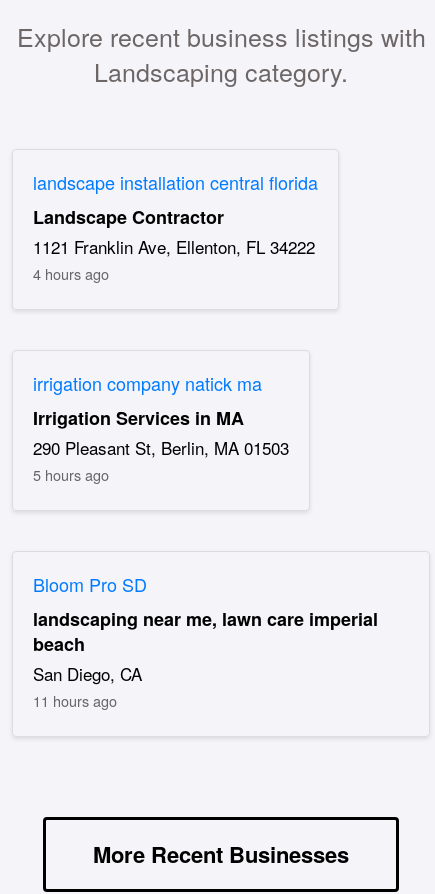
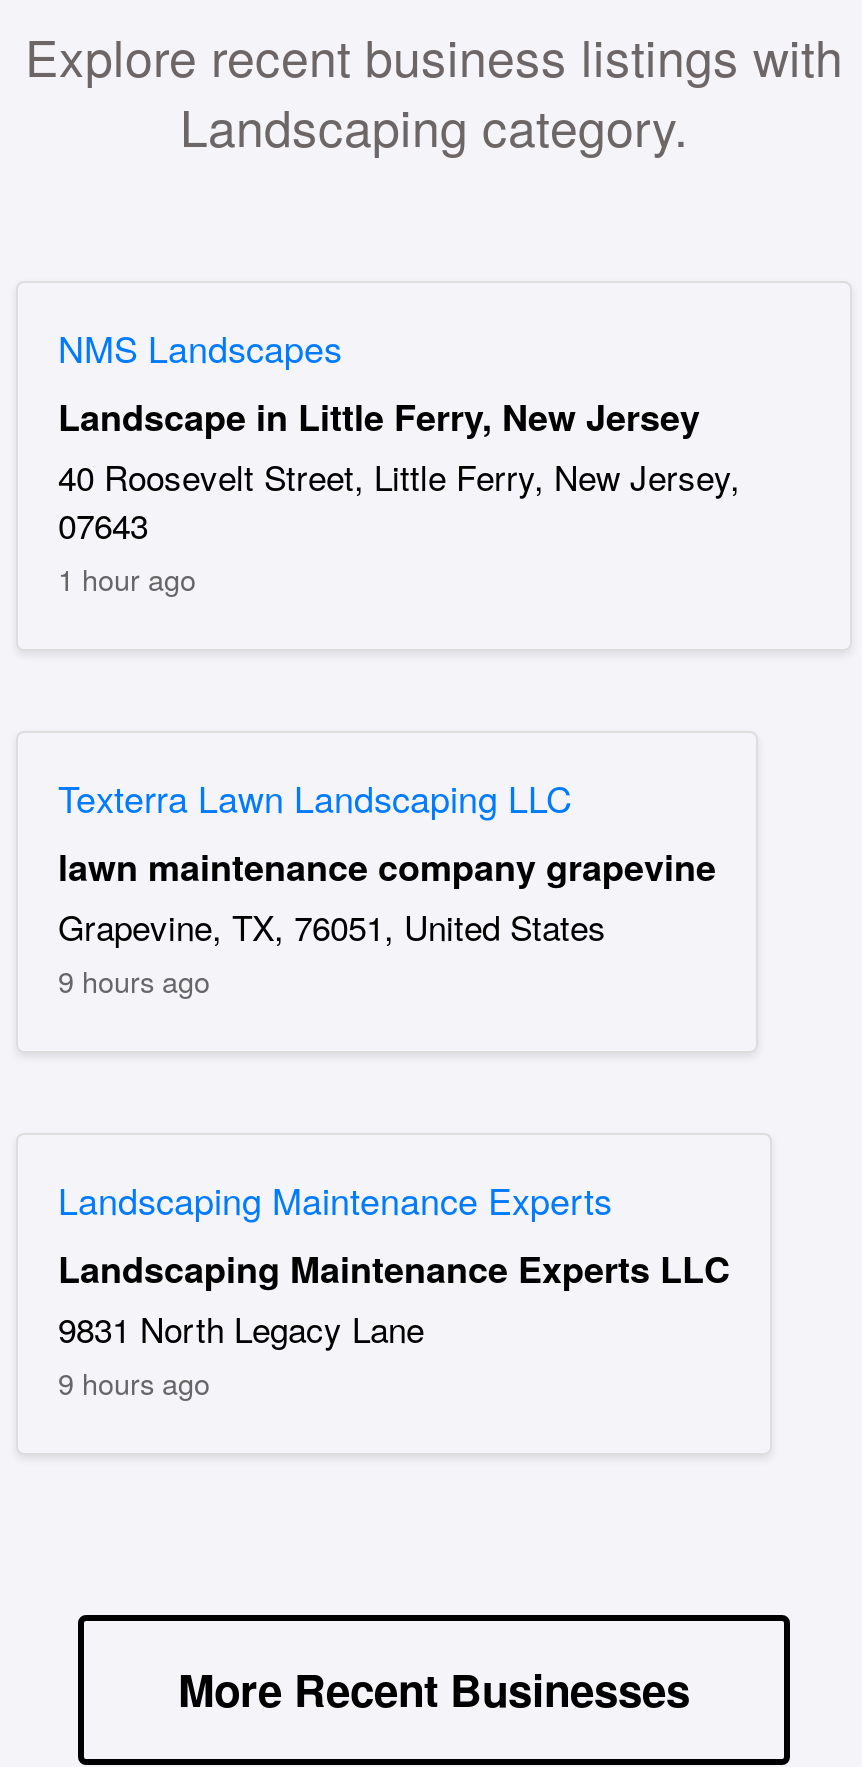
[33,168,318,283] landscape installation central florida | Landscape Contractor | 1121 Franklin Ave, Ellenton, FL 34222 | 4 hours ago -> [58,320,740,598] NMS Landscapes | Landscape in Little Ferry, New Jersey | 40 Roosevelt Street, Little Ferry, New Jersey, | 07643 | 1 hour ago
[33,369,289,484] irrigation company natick ma | Irrigation Services in MA | 290 Pleasant St, Berlin, MA 01503 | 5 hours ago -> [58,770,716,1000] Texterra Lawn Landscaping LLC | lawn maintenance company grapevine | Grapevine, TX, 76051, United States | 9 hours ago
[33,570,378,710] Bloom Pro SD | landscaping near me, lawn care imperial | beach | San Diego, CA | 11 hours ago -> [58,1172,730,1402] Landscaping Maintenance Experts | Landscaping Maintenance Experts LLC | 9831 North Legacy Lane | 9 hours ago

